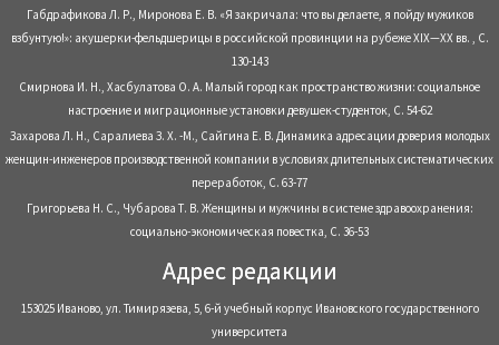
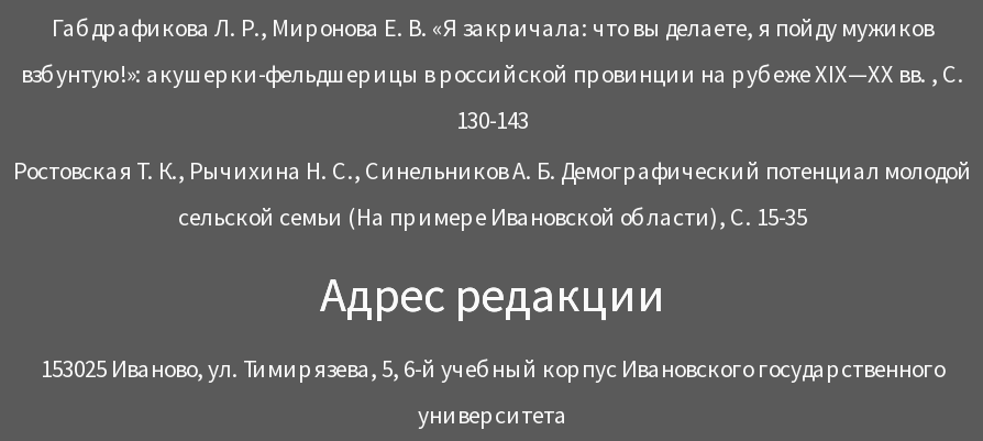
[6,79,493,239] Смирнова И. Н., Хасбулатова О. А. Малый город как пространство жизни: социальное | настроение и миграционные установки девушек-студенток, С. 54-62 | Захарова Л. Н., Саралиева З. Х. -М., Сайгина Е. В. Динамика адресации доверия молодых | женщин-инженеров производственной компании в условиях длительных систематических | переработок, С. 63-77 | Григорьева Н. С., Чубарова Т. В. Женщины и мужчины в системе здравоохранения: | социально-экономическая повестка, С. 36-53 -> [13,155,972,232] Ростовская Т. К., Рычихина Н. С., Синельников А. Б. Демографический потенциал молодой | сельской семьи (На примере Ивановской области), С. 15-35

